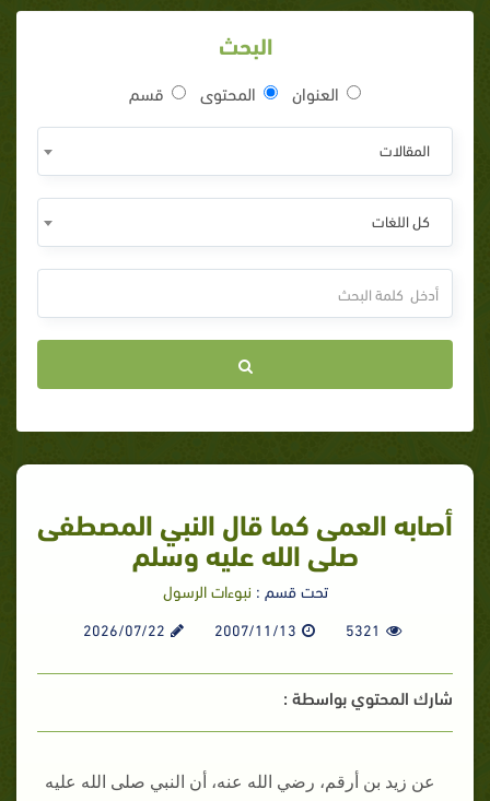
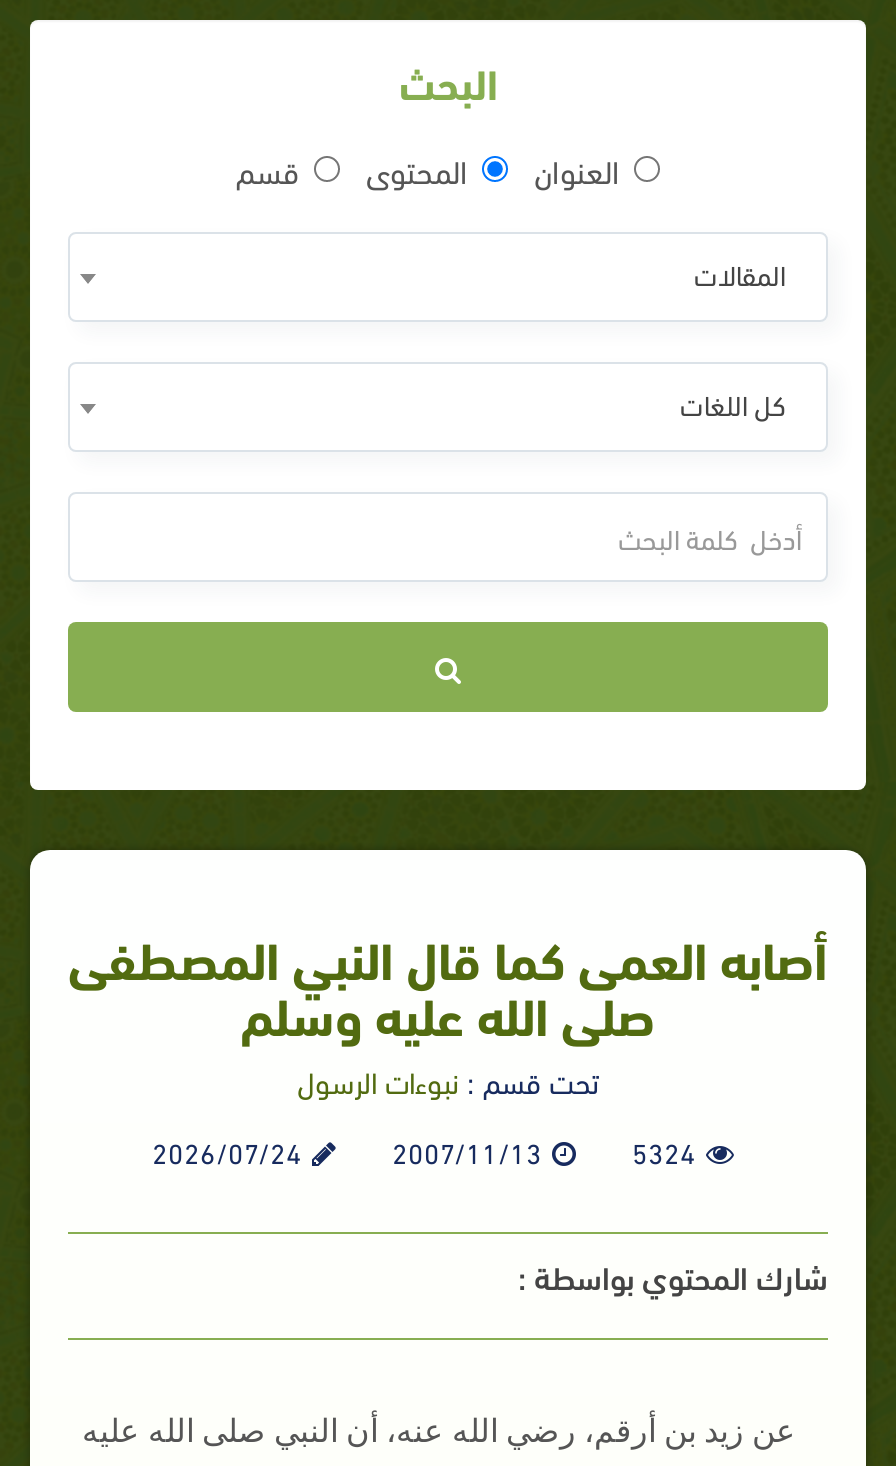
[83,617,165,640] 2026/07/22 -> [152,1130,302,1172] 2026/07/24
[346,617,381,640] 5321 -> [632,1130,696,1172] 5324

